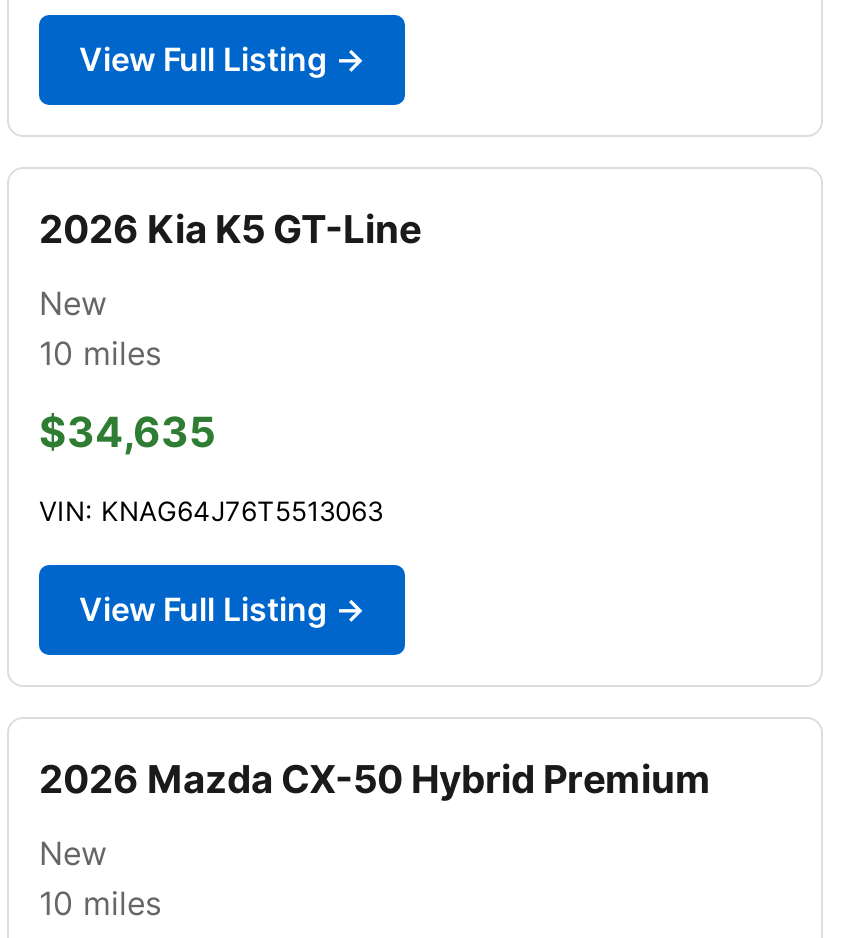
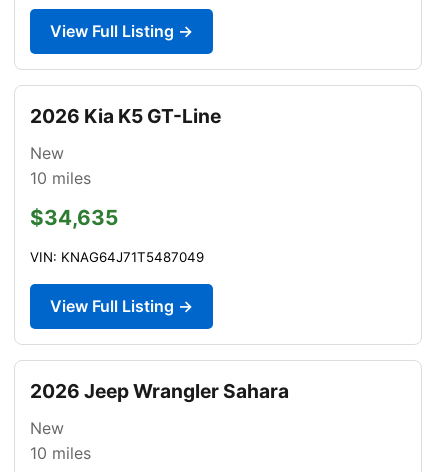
[39,495,383,527] VIN: KNAG64J76T5513063 -> [30,249,204,265] VIN: KNAG64J71T5487049
[39,755,711,803] 2026 Mazda CX-50 Hybrid Premium -> [30,379,289,403] 2026 Jeep Wrangler Sahara

